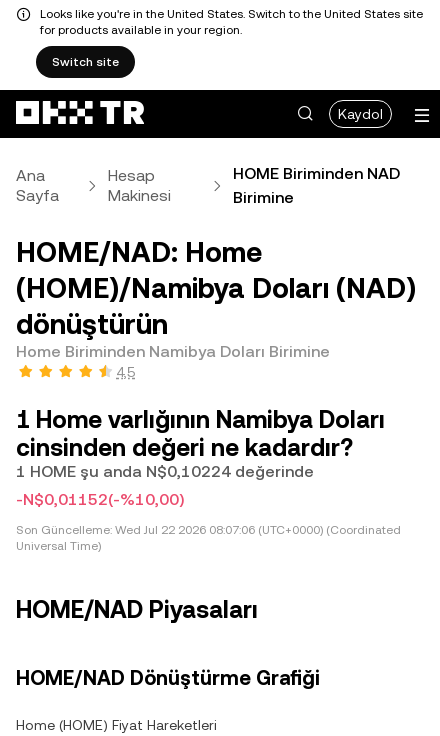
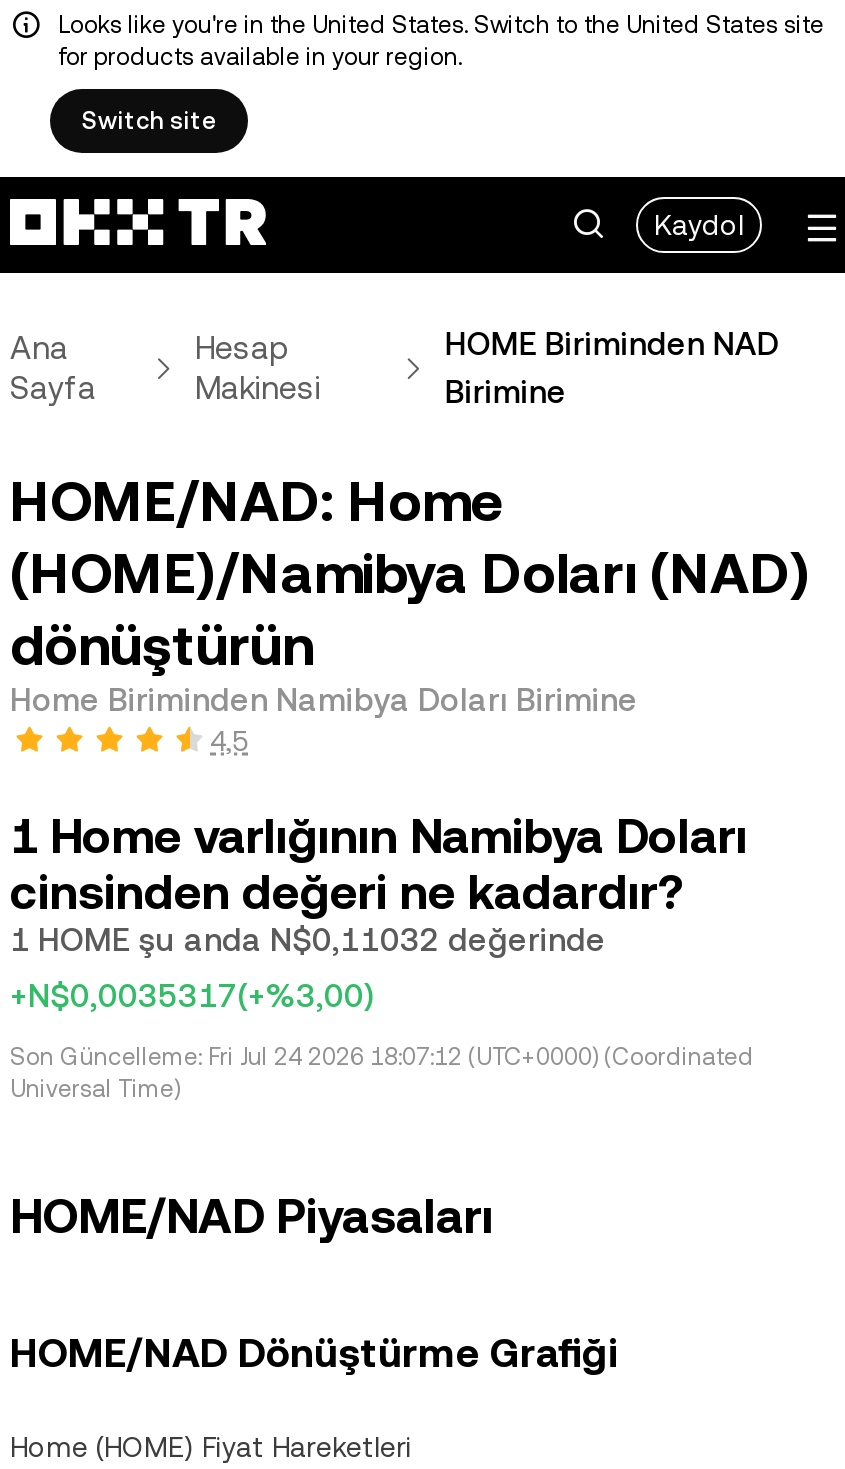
[16,462,314,481] 1 HOME şu anda N$0,10224 değerinde -> [10,921,606,959] 1 HOME şu anda N$0,11032 değerinde
[16,490,184,509] -N$0,01152(-%10,00) -> [10,977,374,1015] +N$0,0035317(+%3,00)
[16,523,401,537] Son Güncelleme: Wed Jul 22 2026 08:07:06 (UTC+0000) (Coordinated -> [10,1043,754,1071] Son Güncelleme: Fri Jul 24 2026 18:07:12 (UTC+0000) (Coordinated

